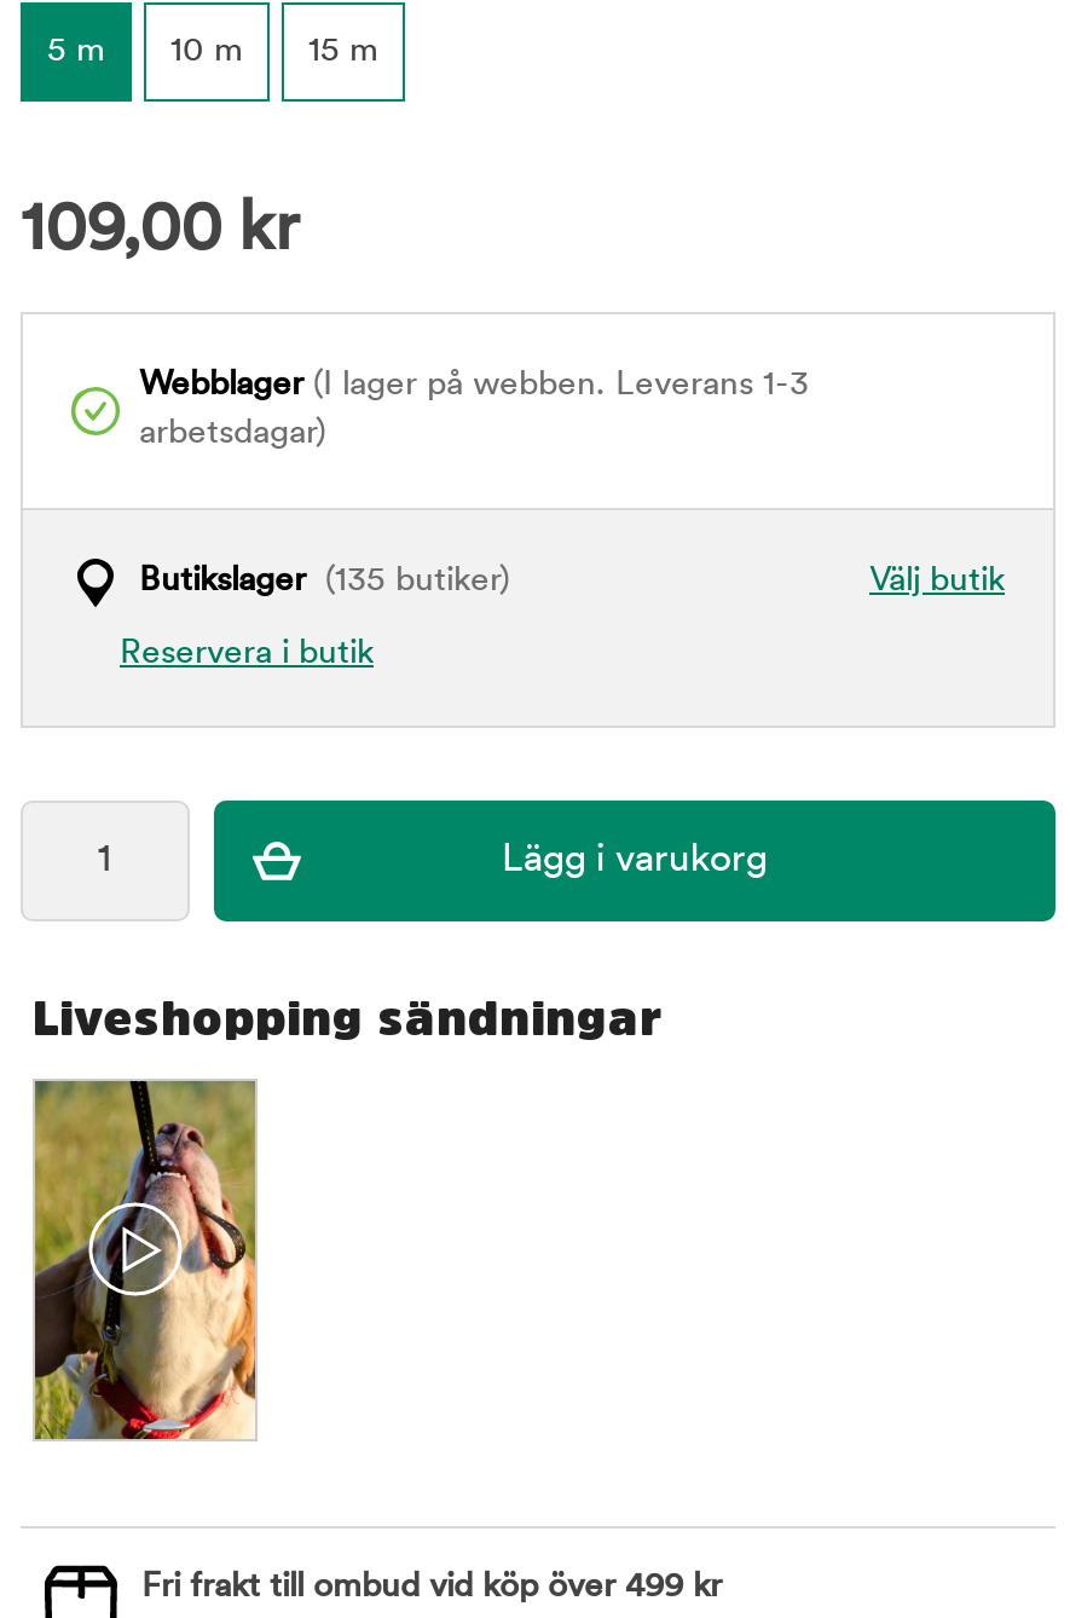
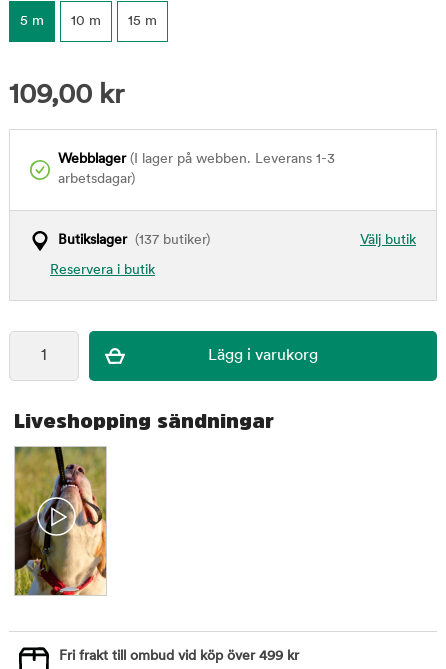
[139,564,509,600] Butikslager (135 butiker) -> [58,233,210,248] Butikslager (137 butiker)

